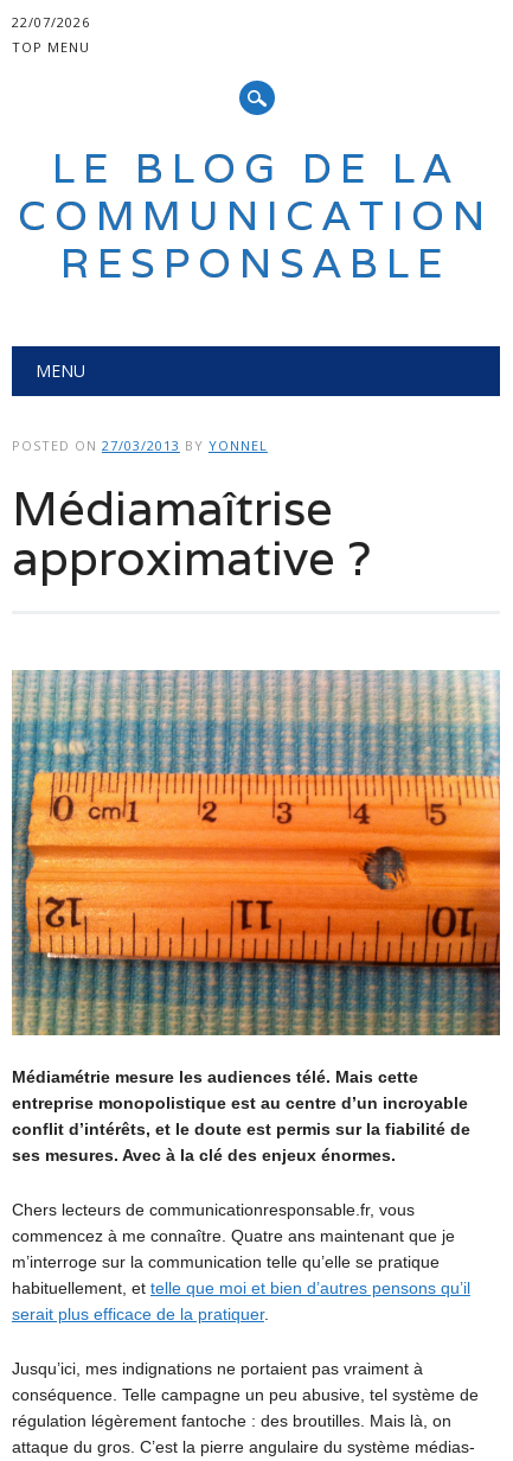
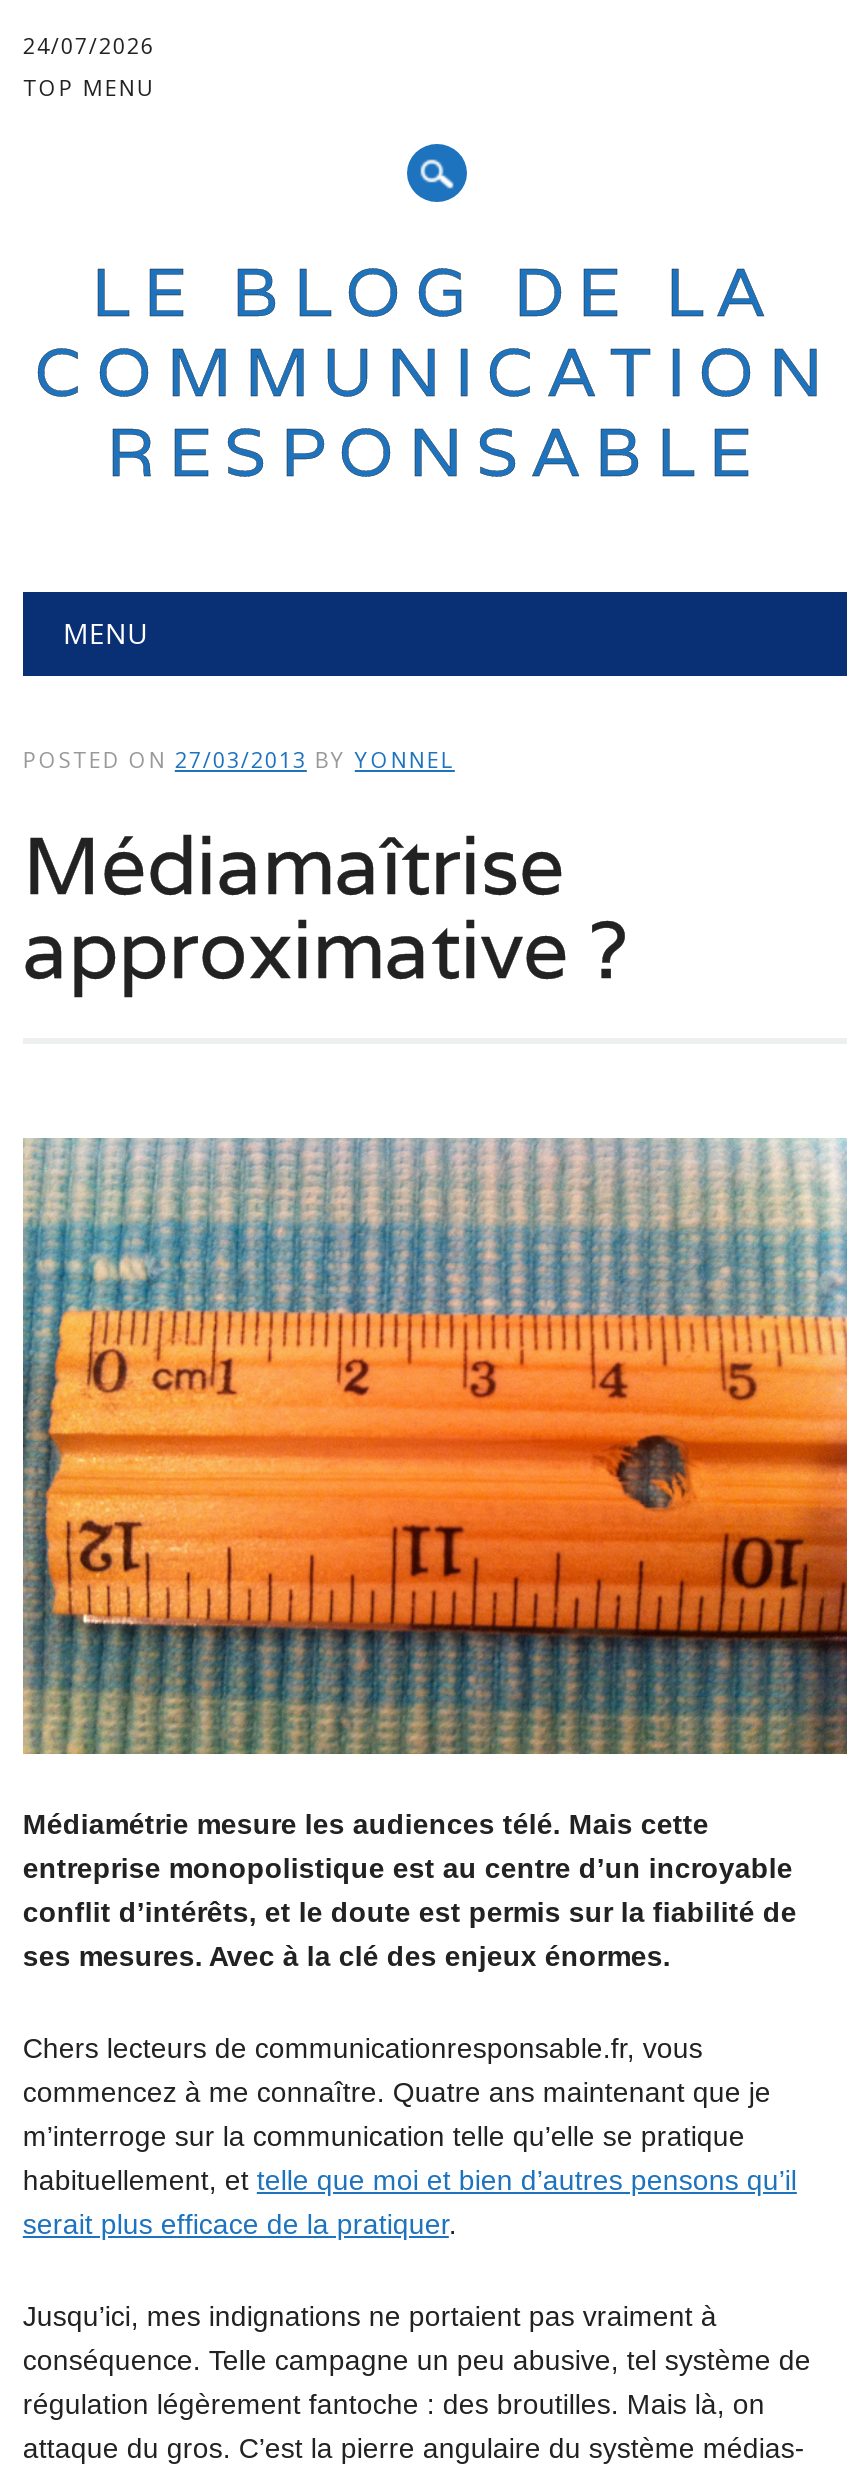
[12,13,90,31] 22/07/2026 -> [23,30,155,60] 24/07/2026

